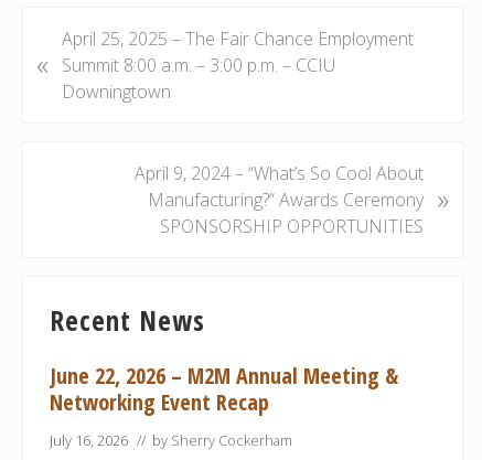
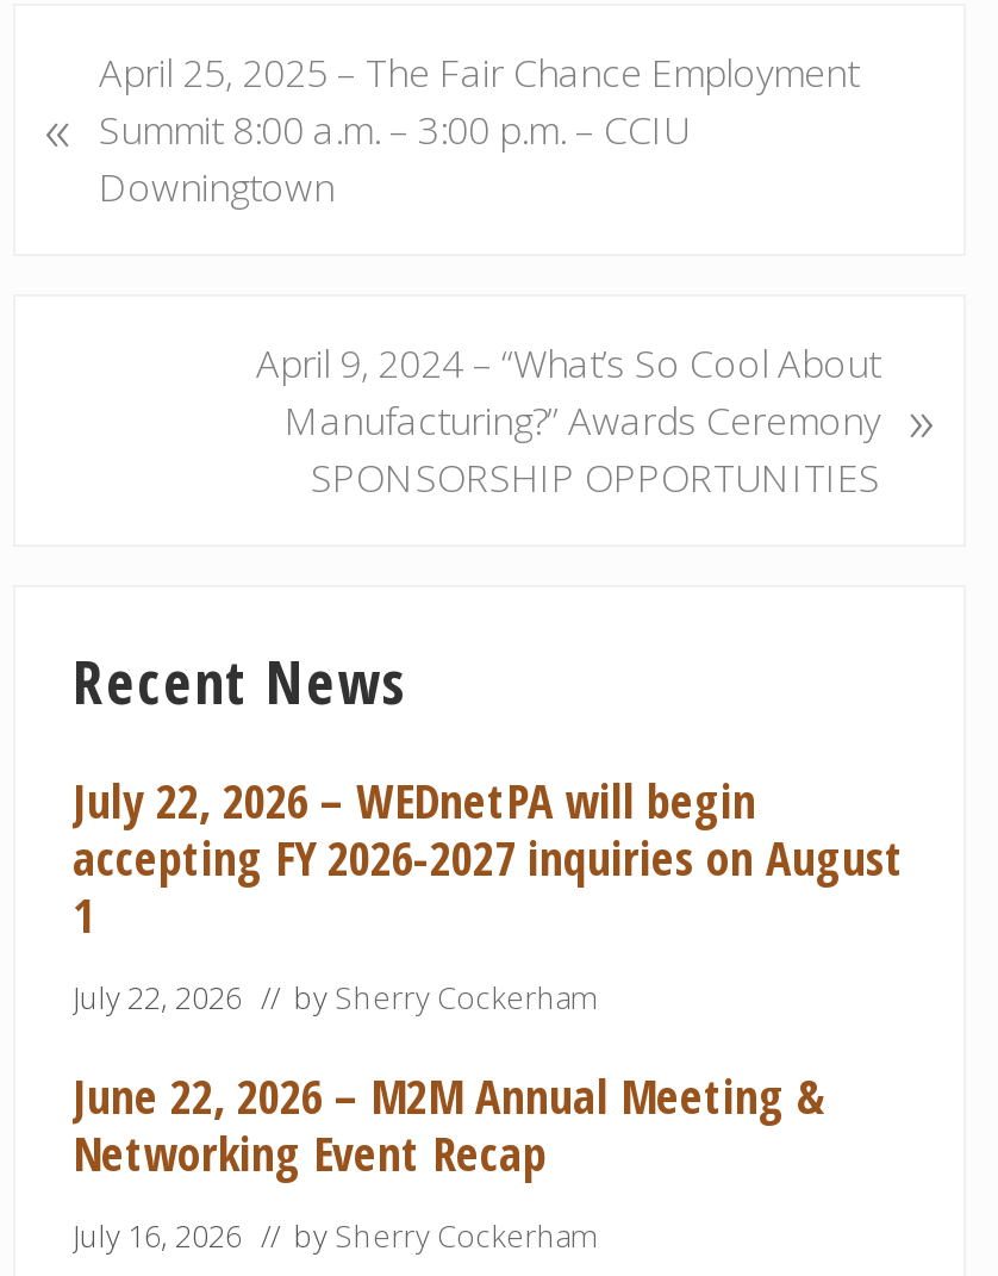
none -> [73,768,904,1019] July 22, 2026 – WEDnetPA will begin | accepting FY 2026-2027 inquiries on August | 1 | July 22, 2026 // by Sherry Cockerham

